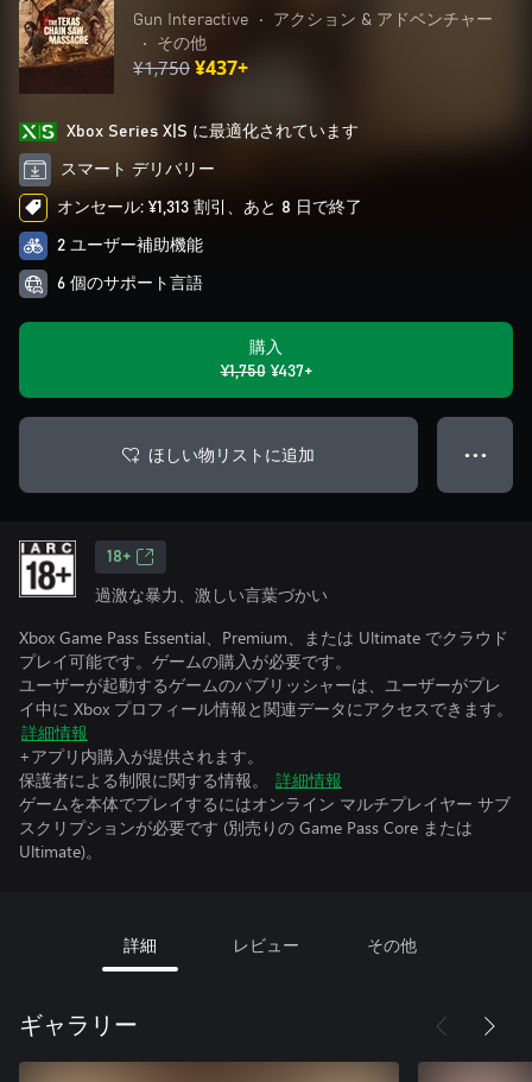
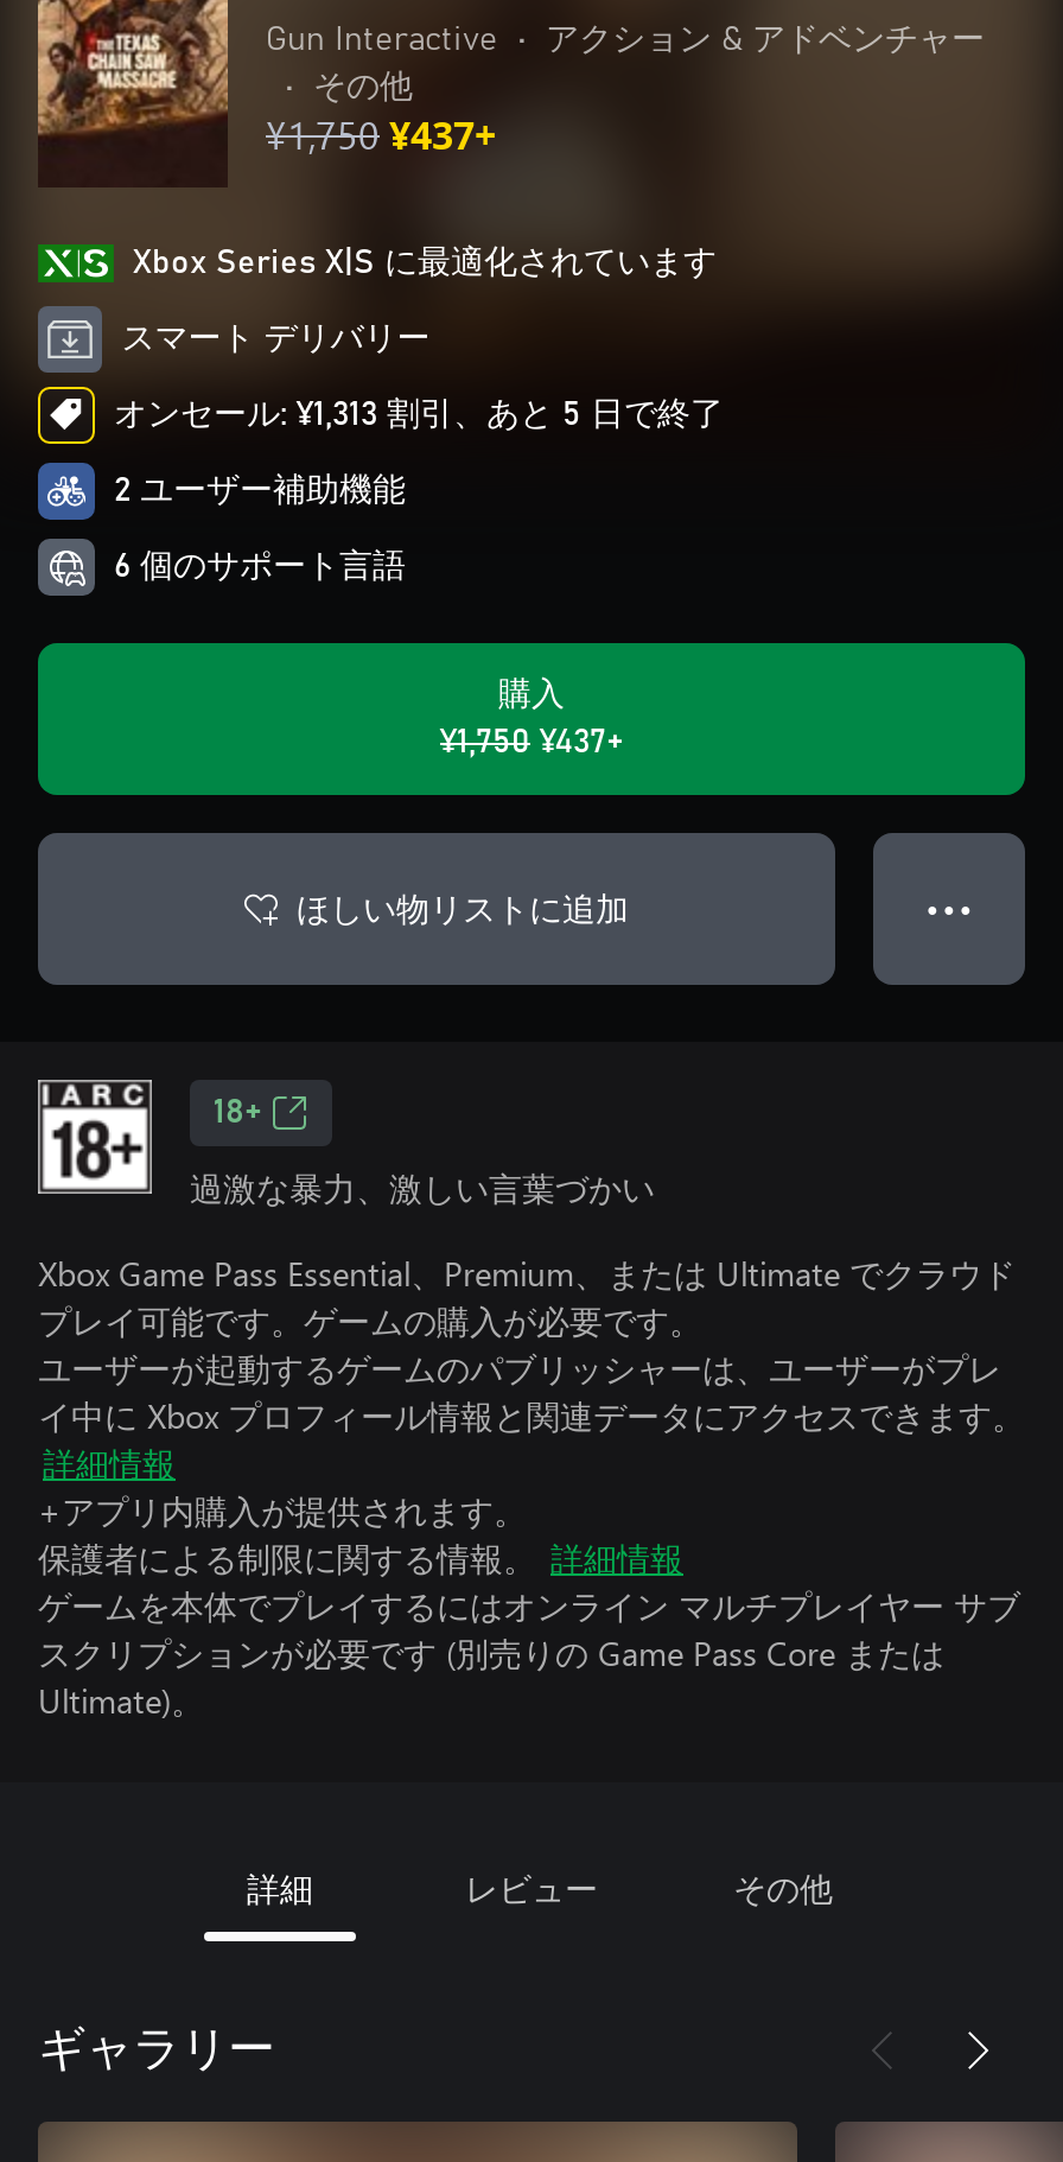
[57,200,362,216] オンセール: ¥1,313 割引、あと 8 日で終了 -> [114,399,724,432] オンセール: ¥1,313 割引、あと 5 日で終了

